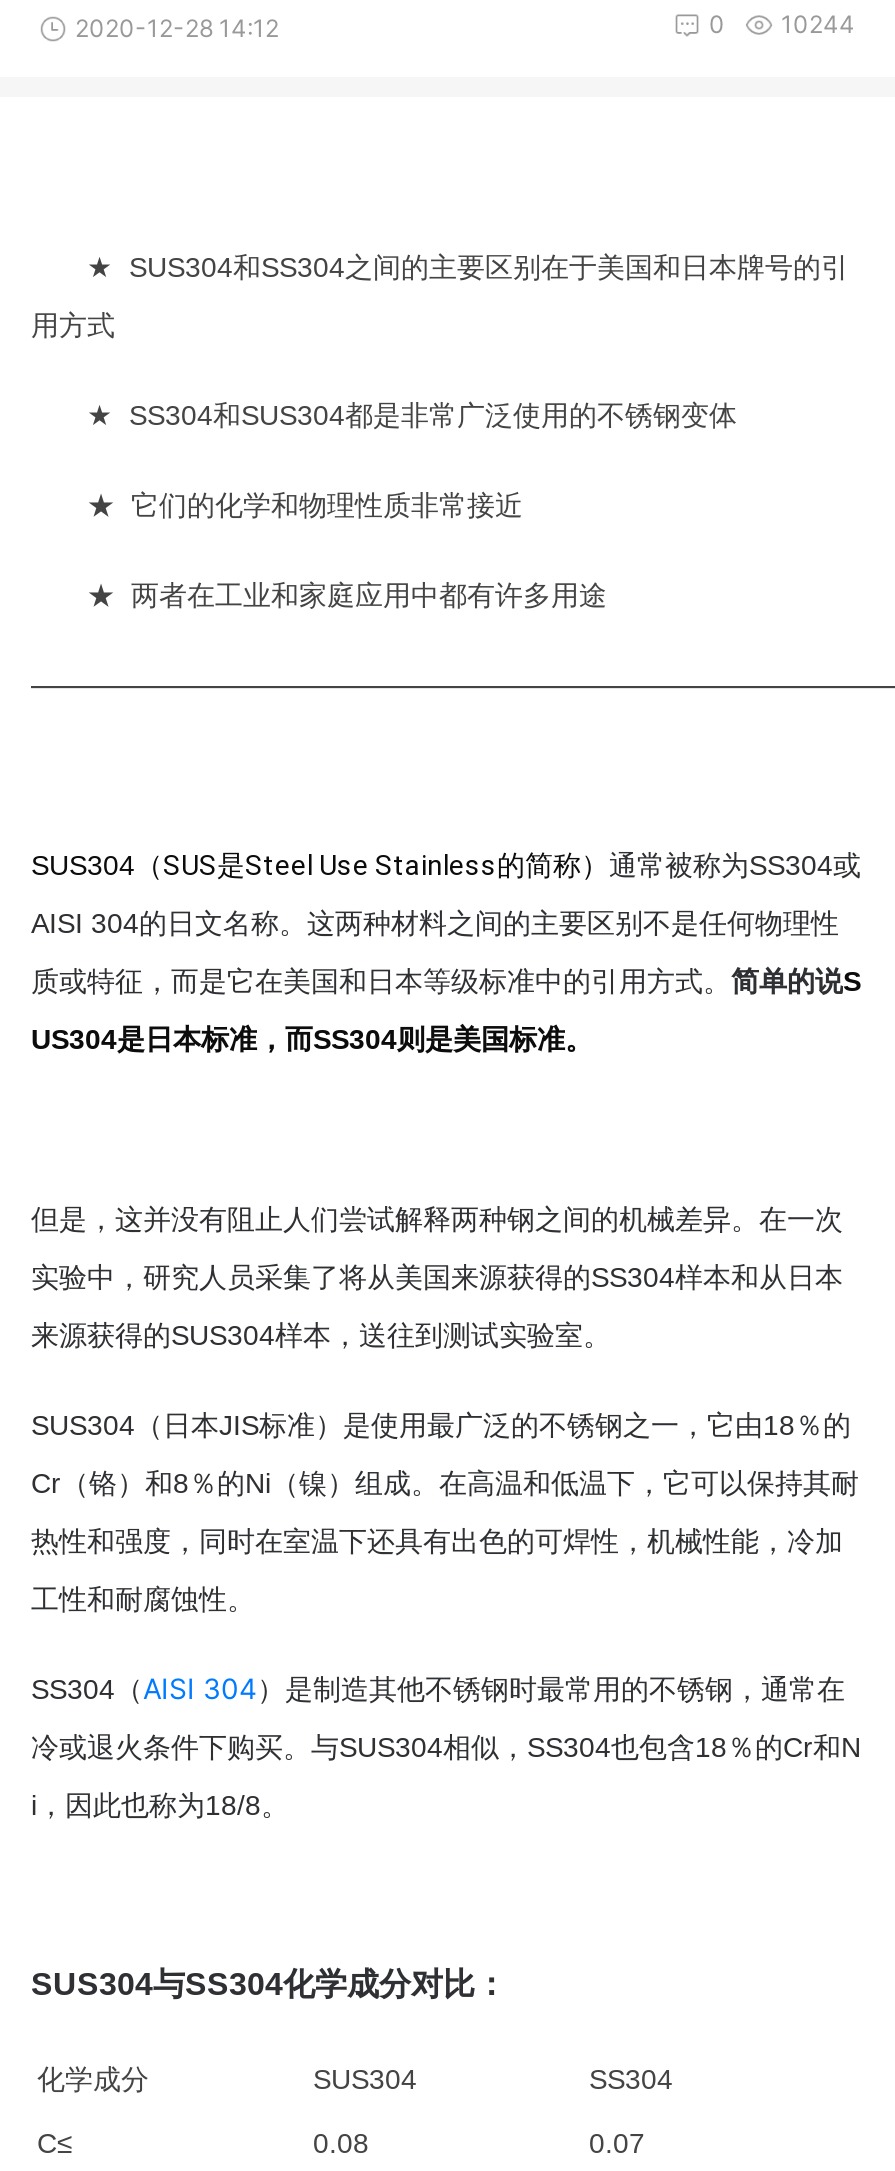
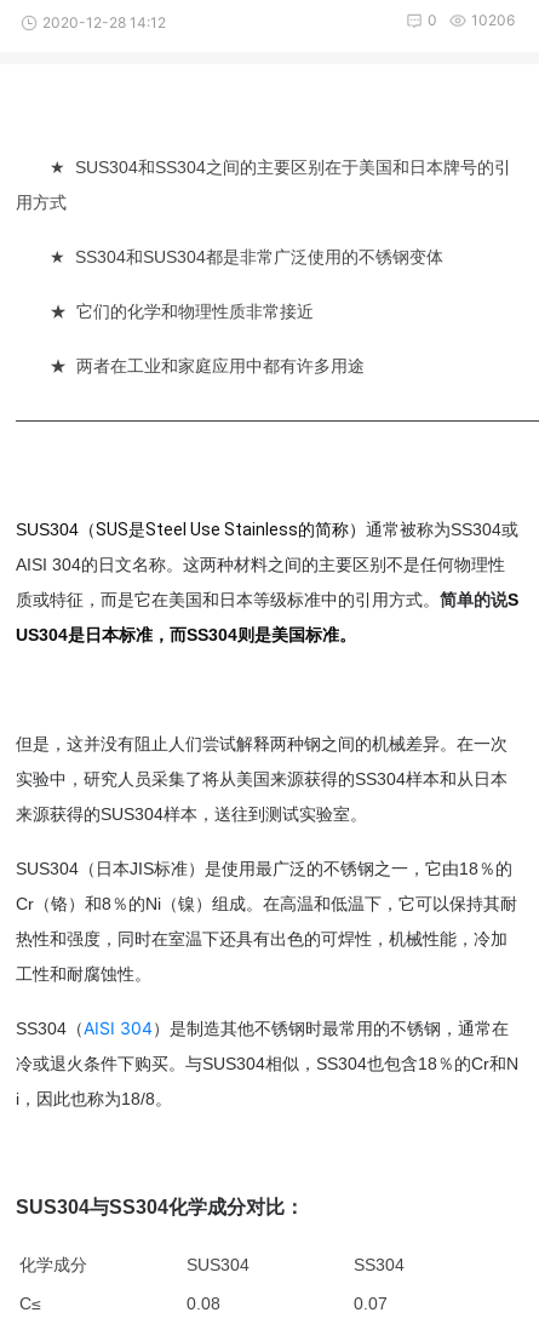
[709,9,855,39] 0 10244 -> [428,11,515,29] 0 10206

